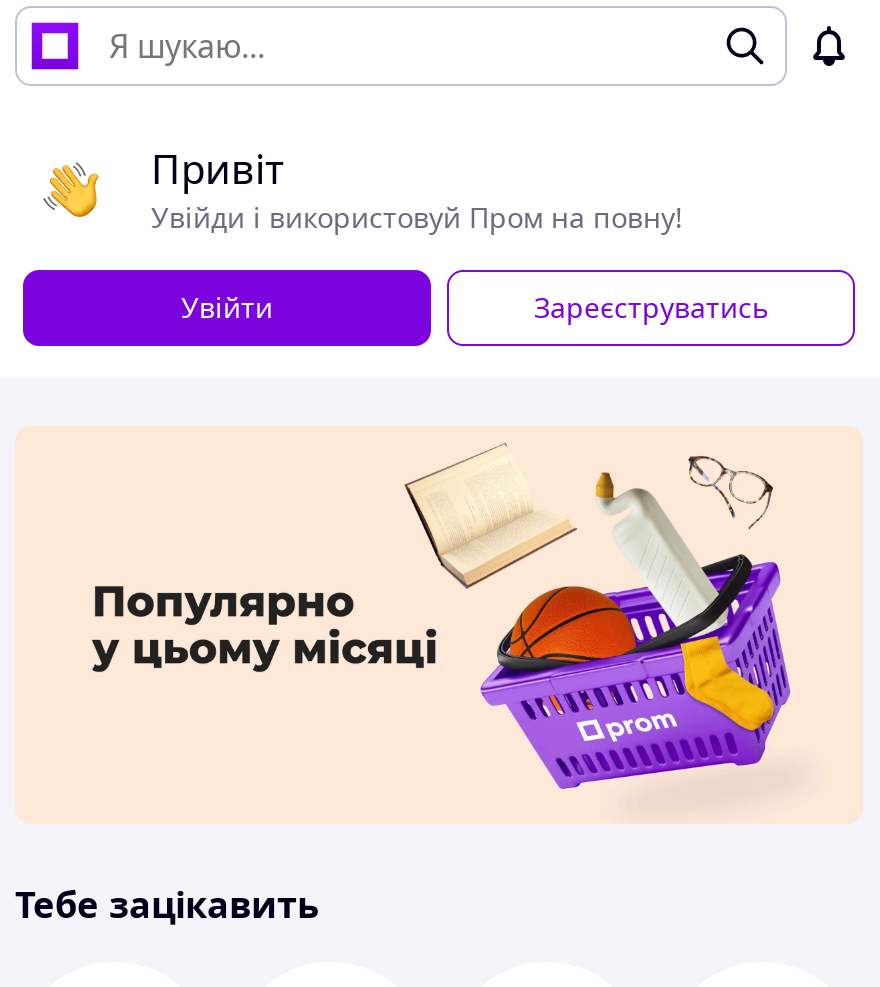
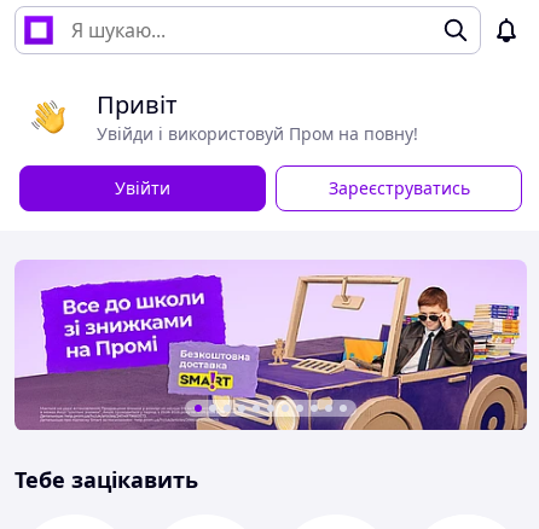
[17,428,861,822] [image] -> [13,260,528,431] [image]

